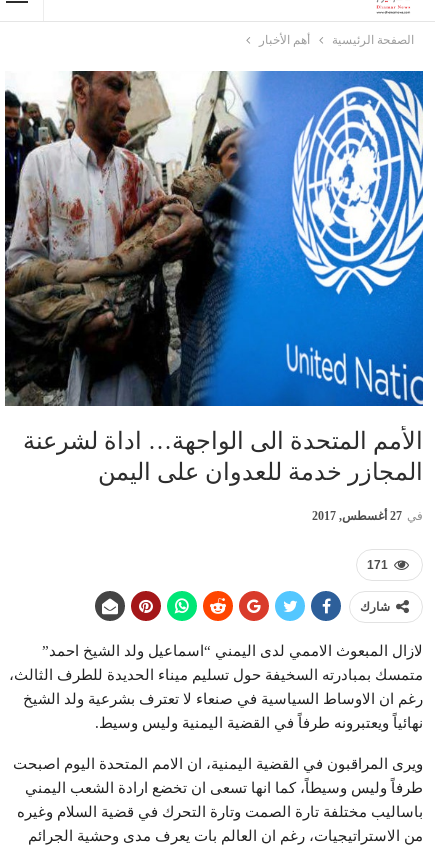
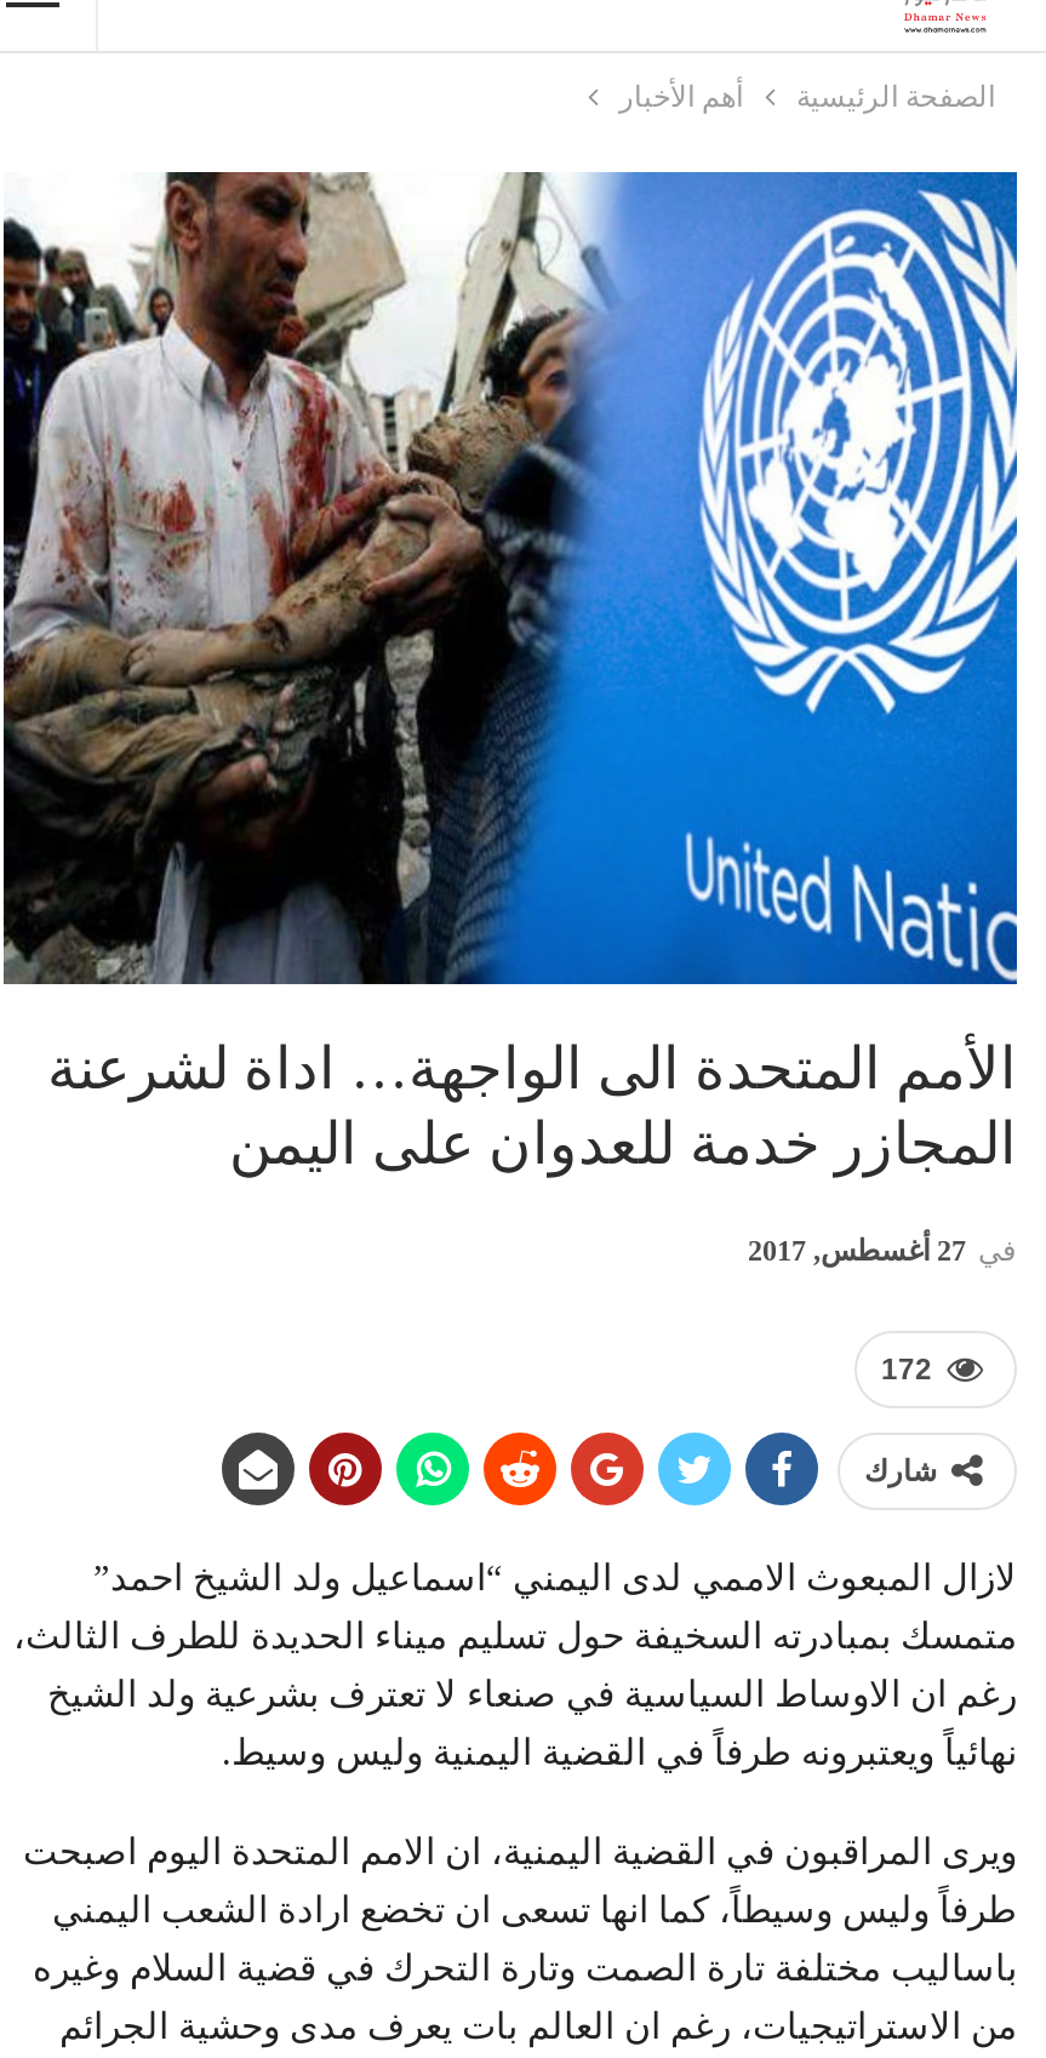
[367,558,388,572] 171 -> [881,1353,932,1387] 172

